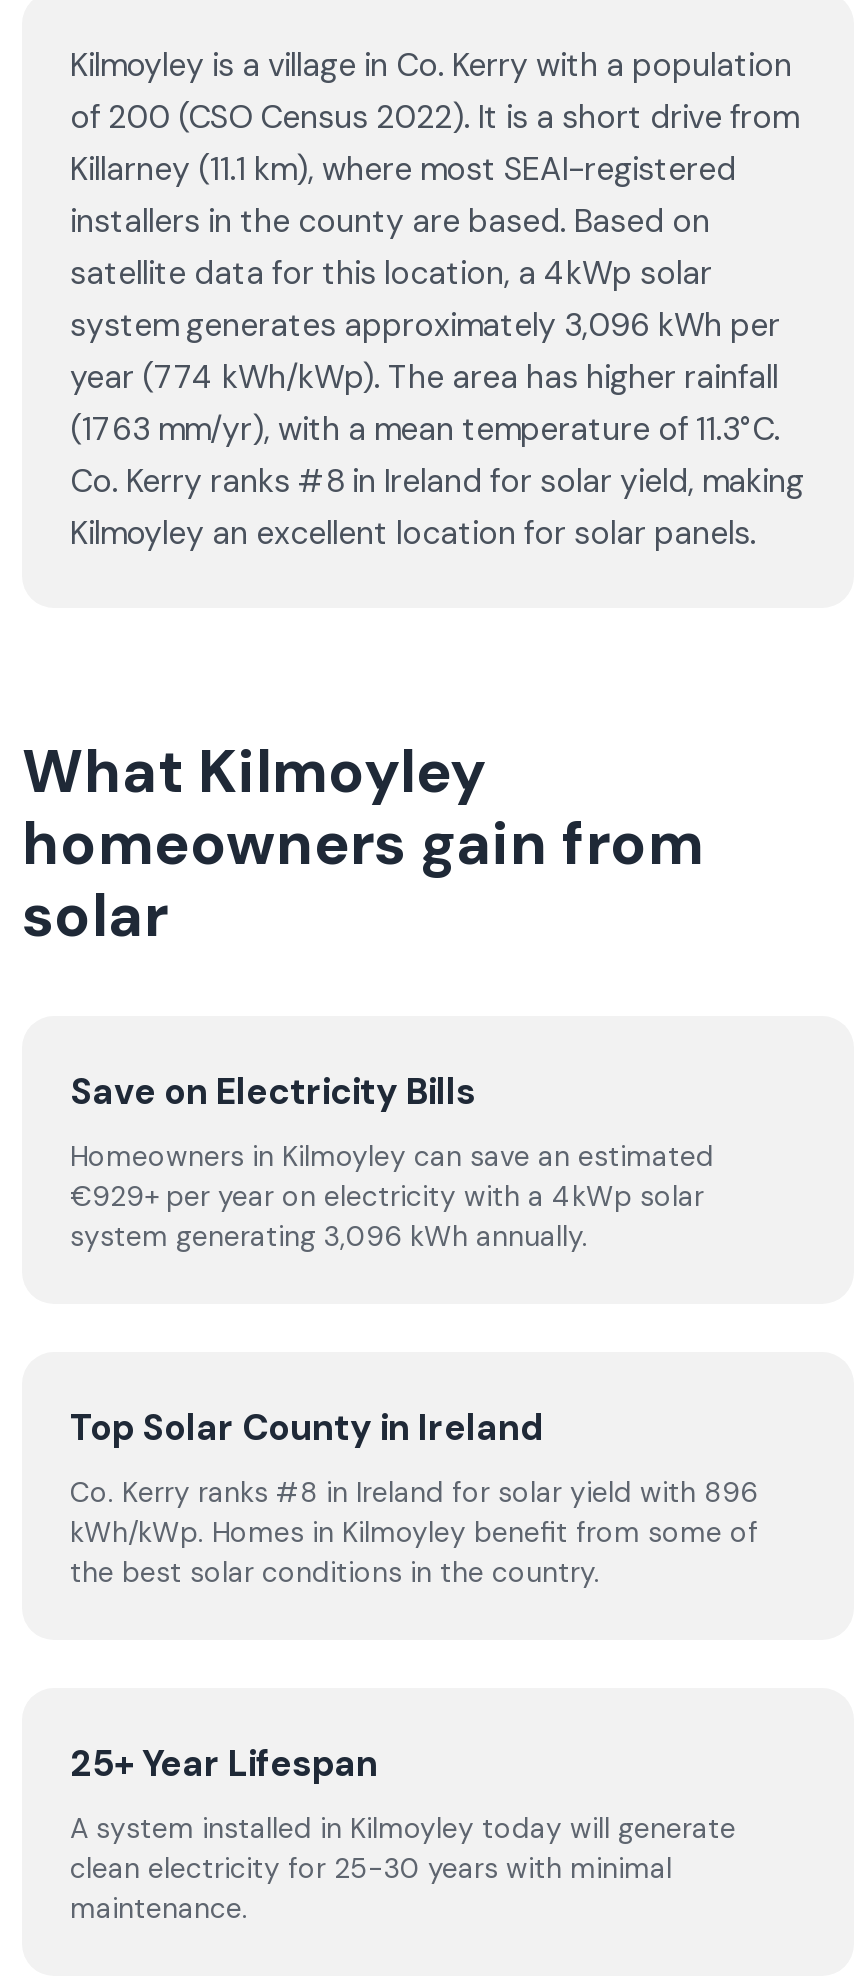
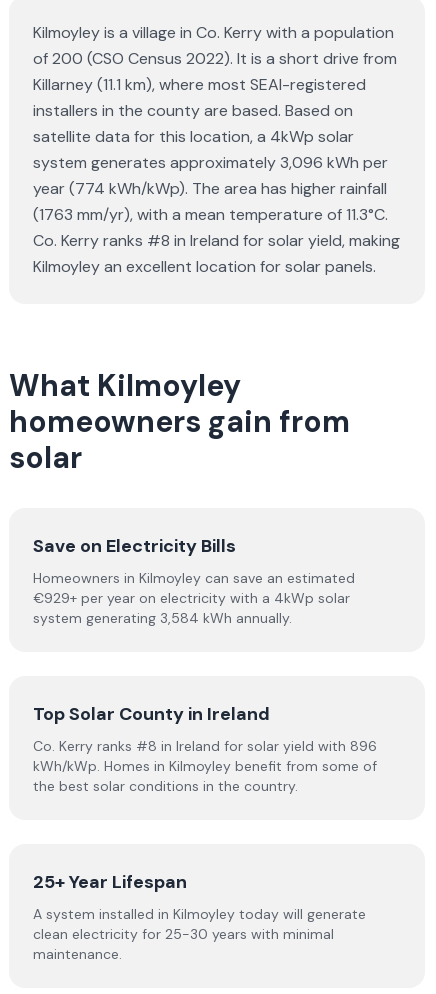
[70,1218,588,1254] system generating 3,096 kWh annually. -> [33,609,292,627] system generating 3,584 kWh annually.

